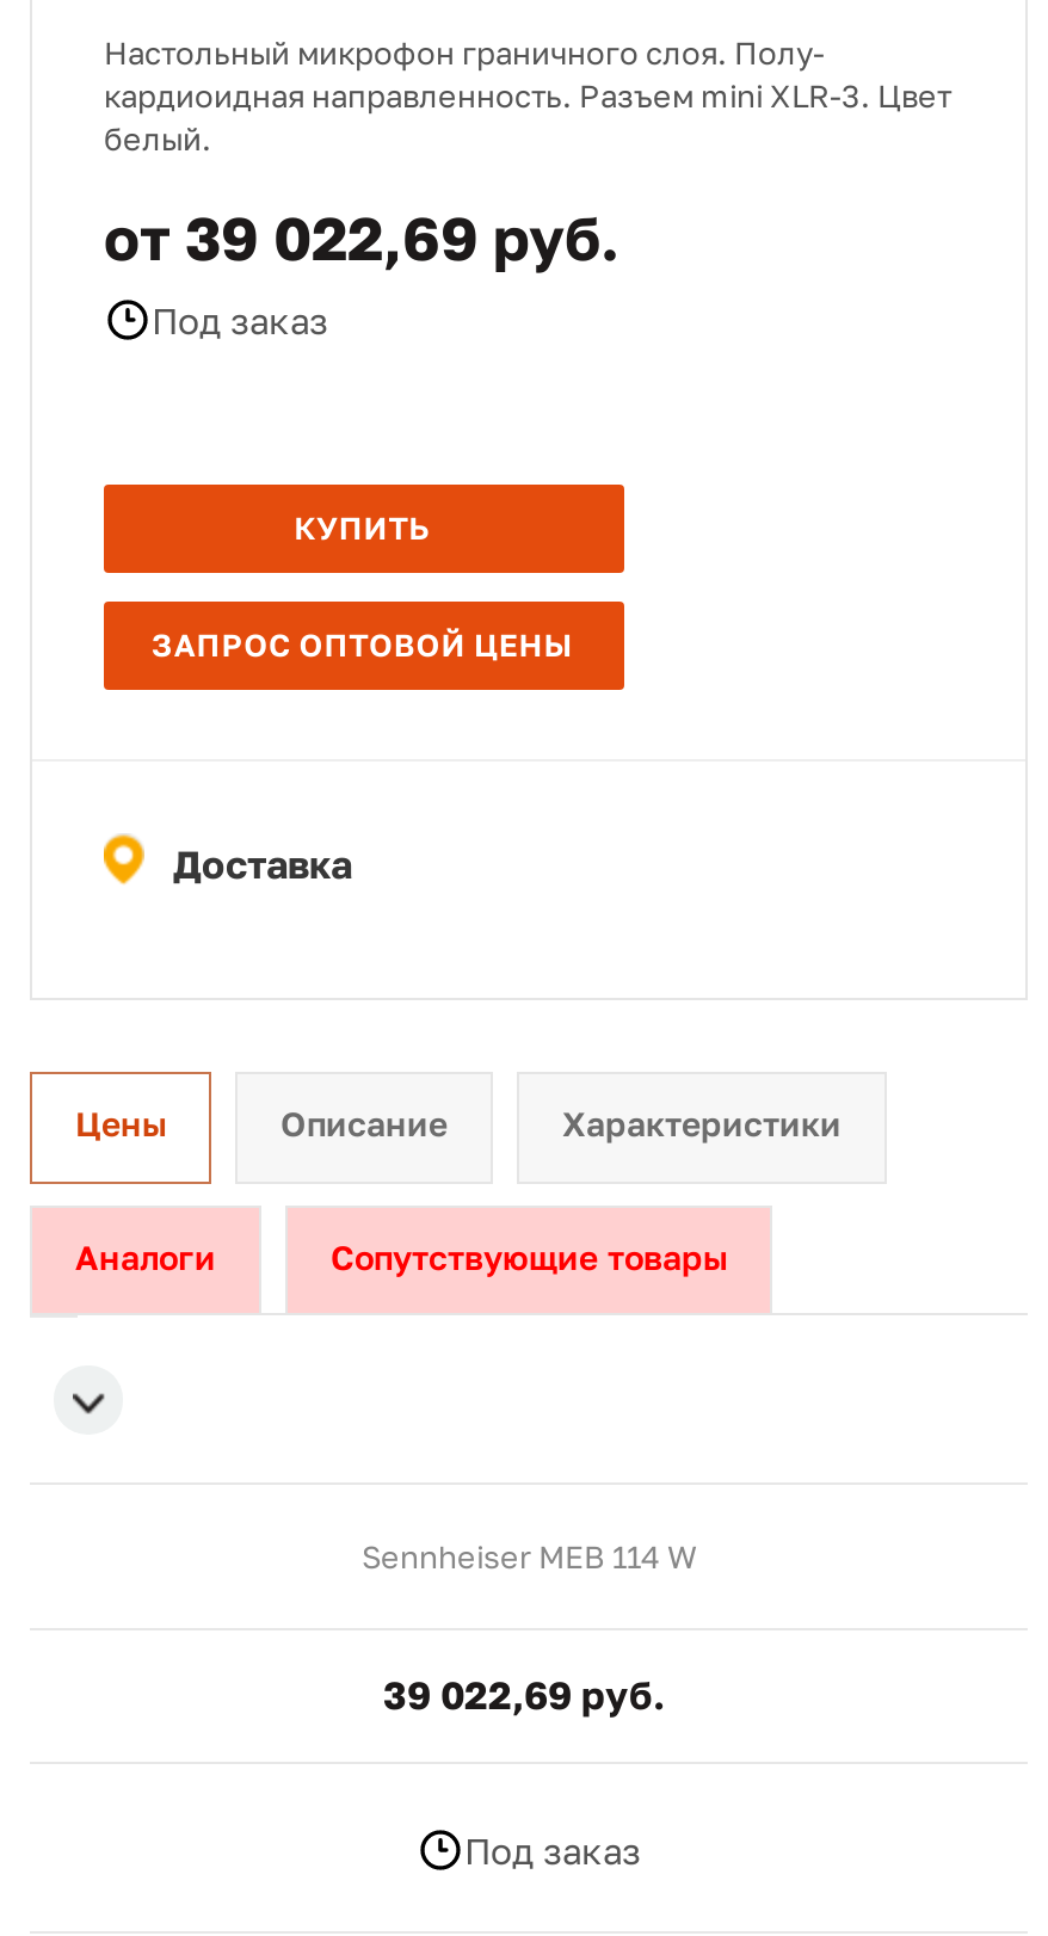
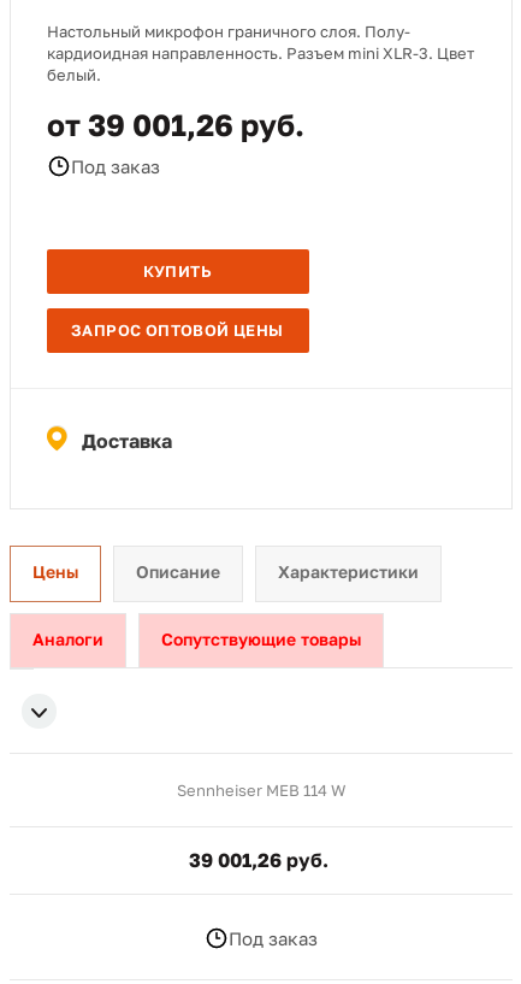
[104,201,619,275] от 39 022,69 руб. -> [47,106,304,143] от 39 001,26 руб.
[383,1671,665,1719] 39 022,69 руб. -> [189,848,328,872] 39 001,26 руб.

